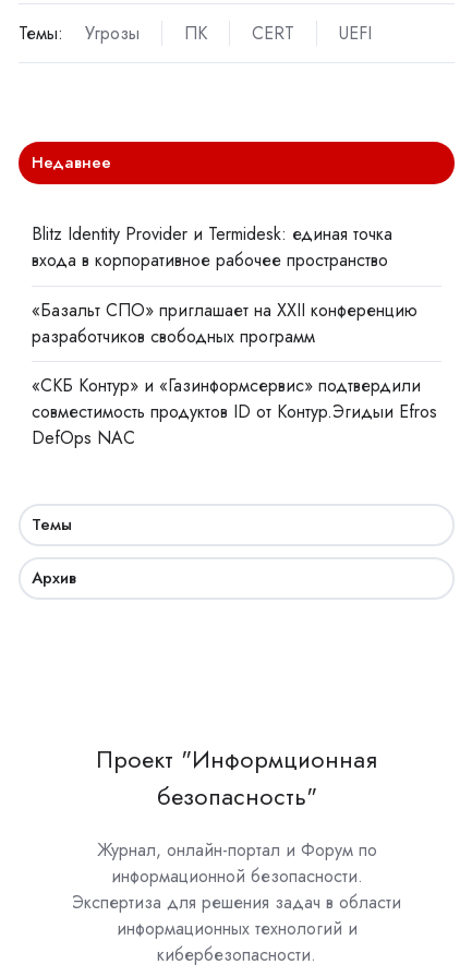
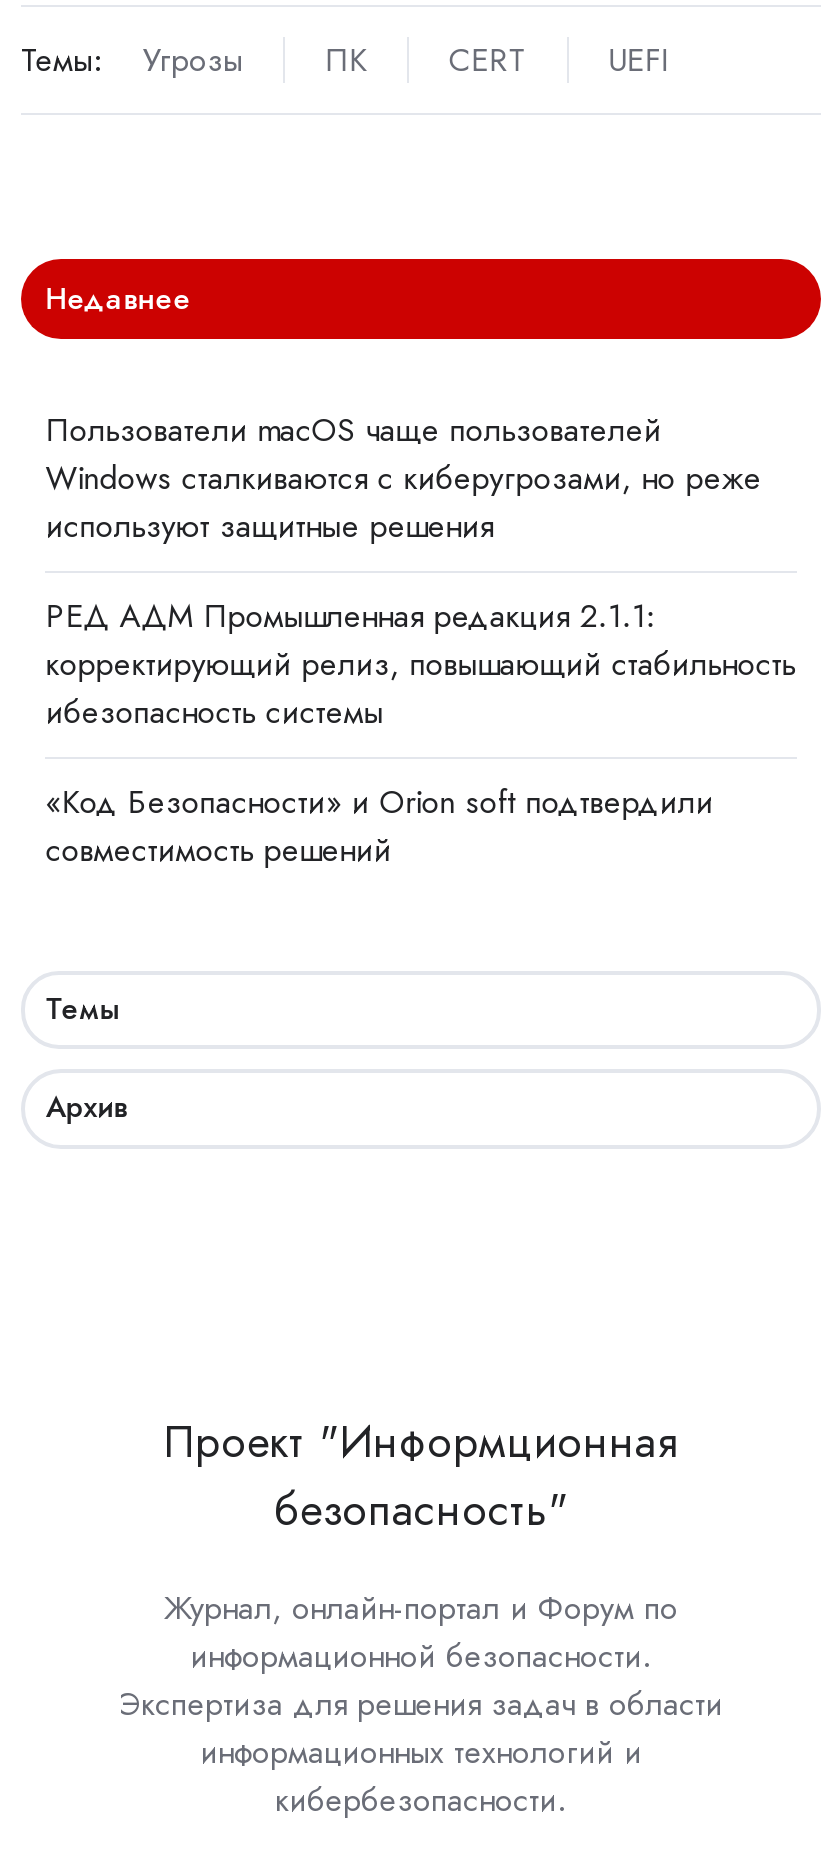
[32,222,393,273] Blitz Identity Provider и Termidesk: единая точка | входа в корпоративное рабочее пространство -> [45,407,761,549] Пользователи macOS чаще пользователей | Windows сталкиваются с киберугрозами, но реже | используют защитные решения
[32,297,418,348] «Базальт СПО» приглашает на XXII конференцию | разработчиков свободных программ -> [45,593,795,735] РЕД АДМ Промышленная редакция 2.1.1: | корректирующий релиз, повышающий стабильность | ибезопасность системы
[32,373,437,450] «СКБ Контур» и «Газинформсервис» подтвердили | совместимость продуктов ID от Контур.Эгидыи Efros | DefOps NAC -> [45,780,713,874] «Код Безопасности» и Orion soft подтвердили | совместимость решений

